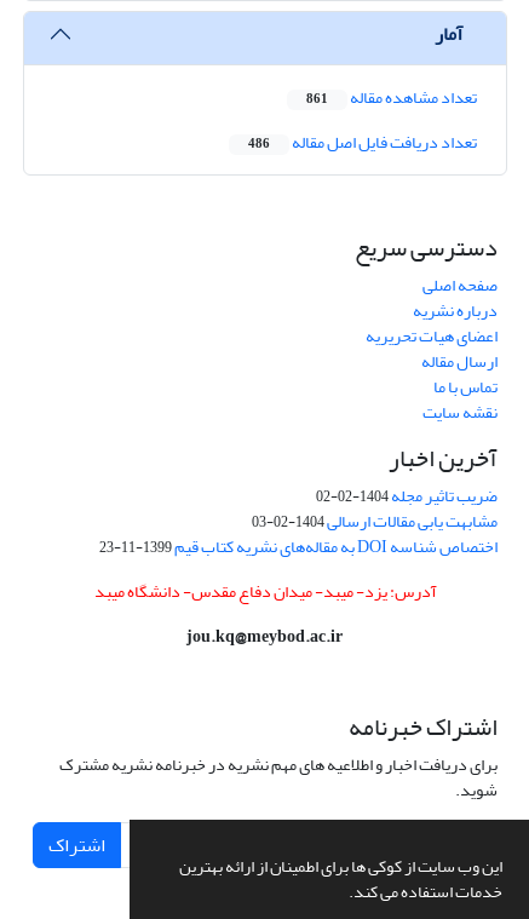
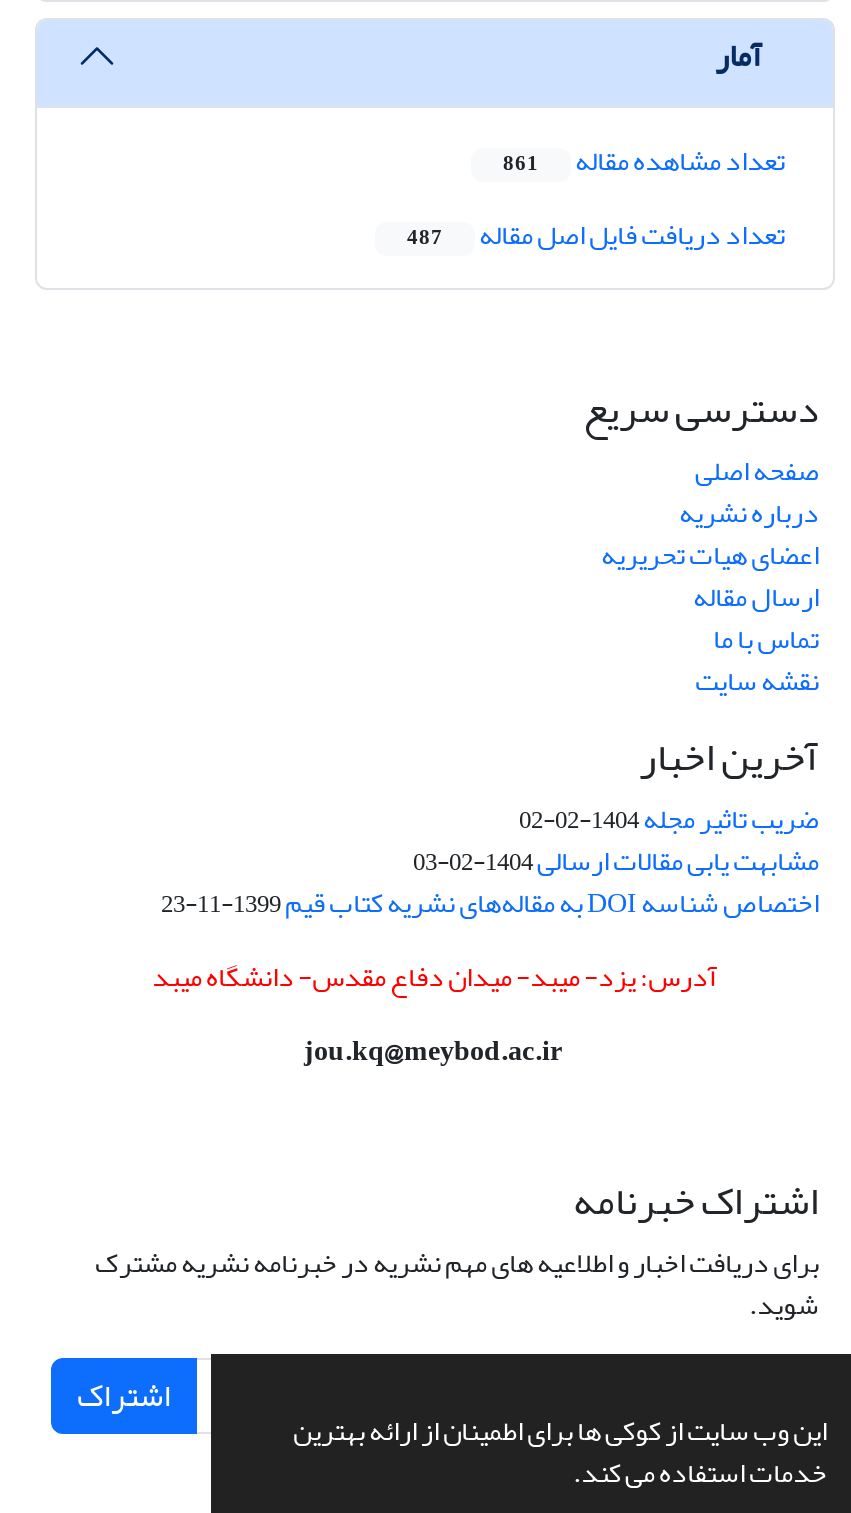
[248,126,477,159] تعداد دریافت فایل اصل مقاله 486 -> [407,209,785,263] تعداد دریافت فایل اصل مقاله 487

